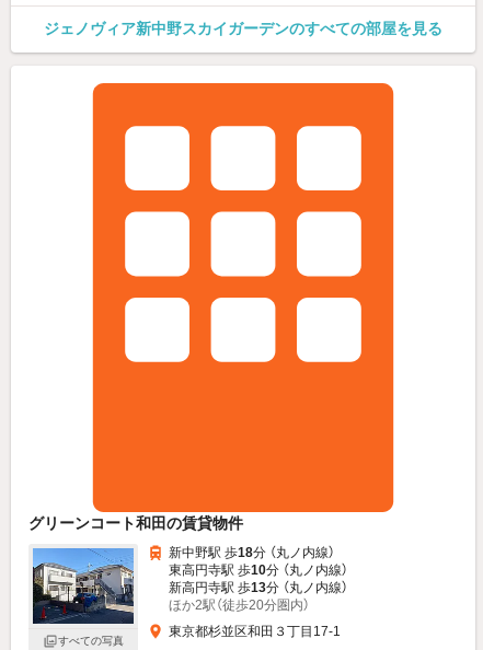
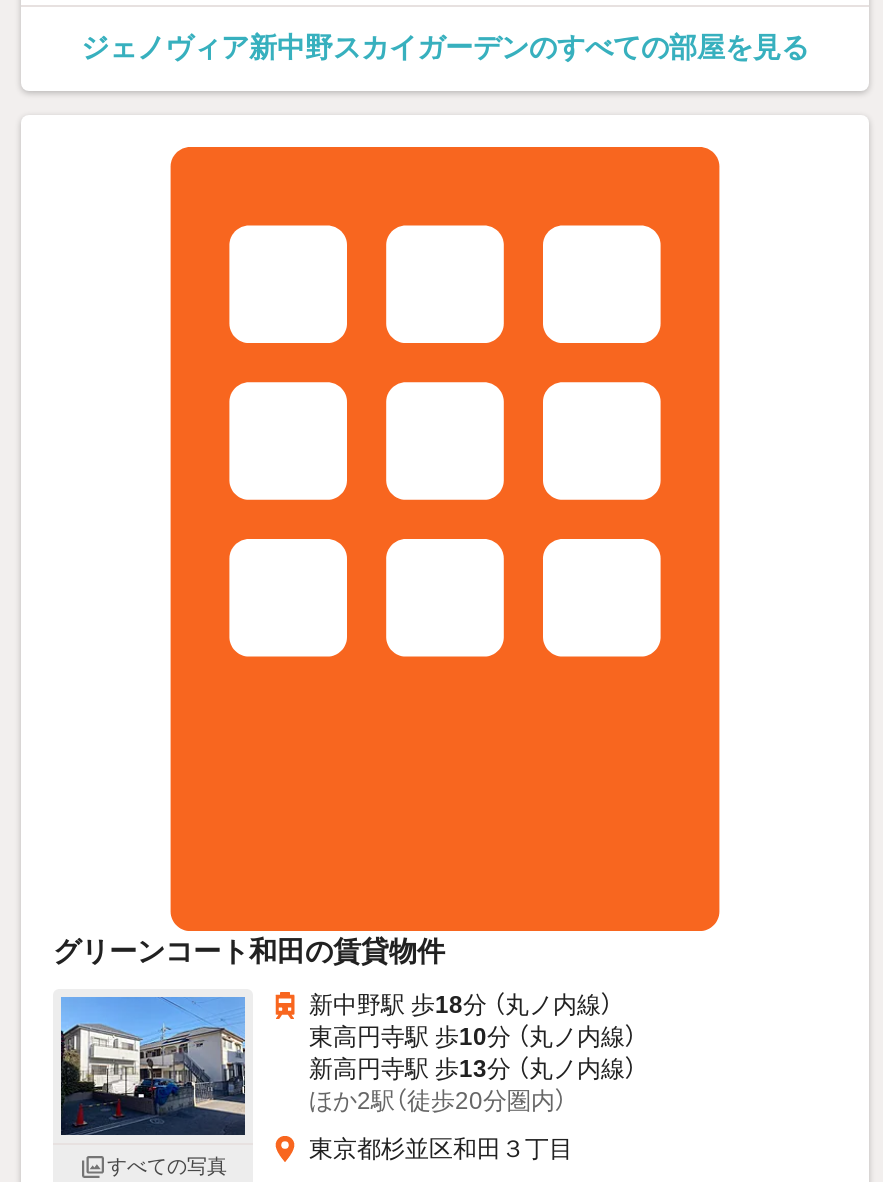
[169,624,341,639] 東京都杉並区和田３丁目17-1 -> [309,1134,573,1162] 東京都杉並区和田３丁目

